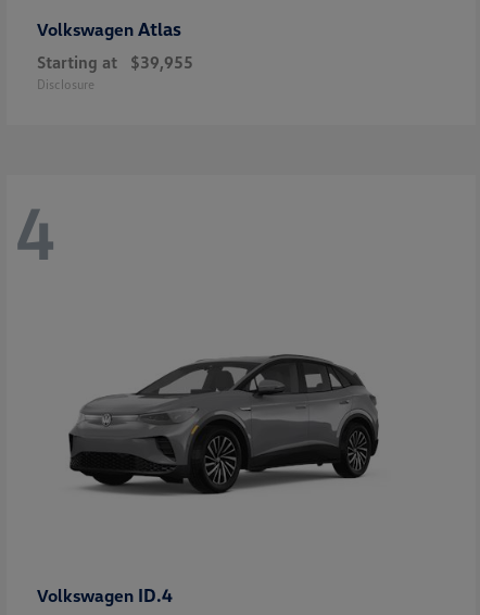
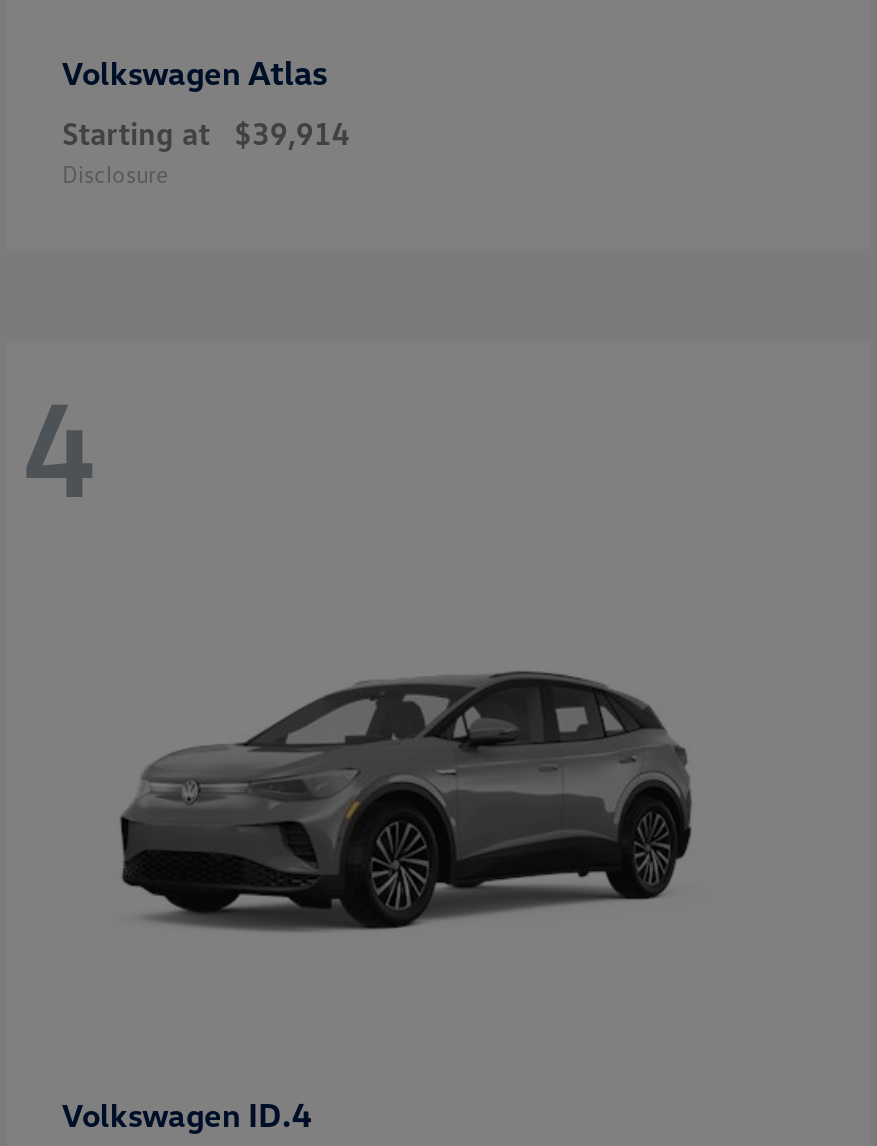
[37,51,193,73] Starting at $39,955 -> [62,114,350,154] Starting at $39,914

